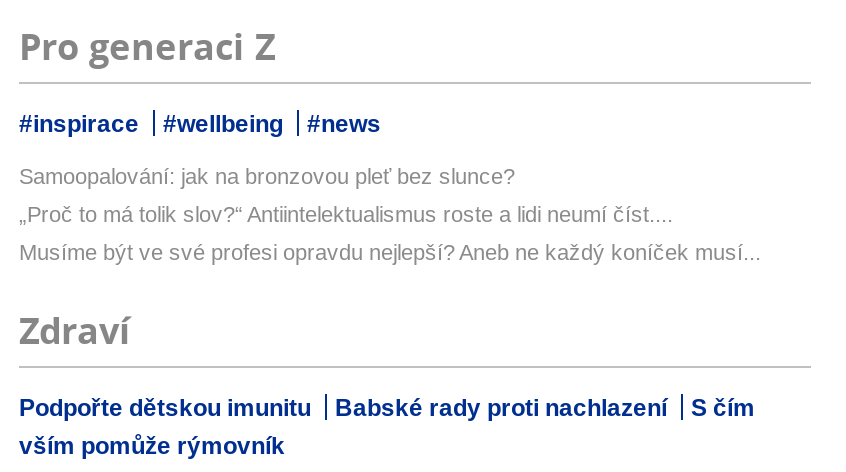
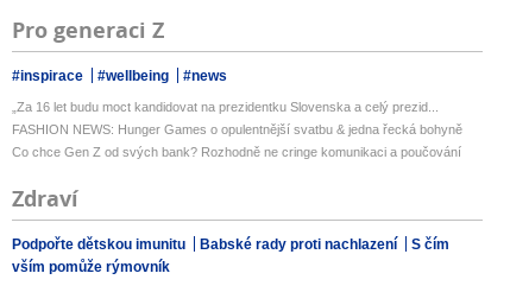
[19,165,515,189] Samoopalování: jak na bronzovou pleť bez slunce? -> [12,100,439,114] „Za 16 let budu moct kandidovat na prezidentku Slovenska a celý prezid...
[19,203,673,227] „Proč to má tolik slov?“ Antiintelektualismus roste a lidi neumí číst.... -> [12,123,462,137] FASHION NEWS: Hunger Games o opulentnější svatbu & jedna řecká bohyně
[19,241,761,265] Musíme být ve své profesi opravdu nejlepší? Aneb ne každý koníček musí... -> [12,145,461,159] Co chce Gen Z od svých bank? Rozhodně ne cringe komunikaci a poučování

